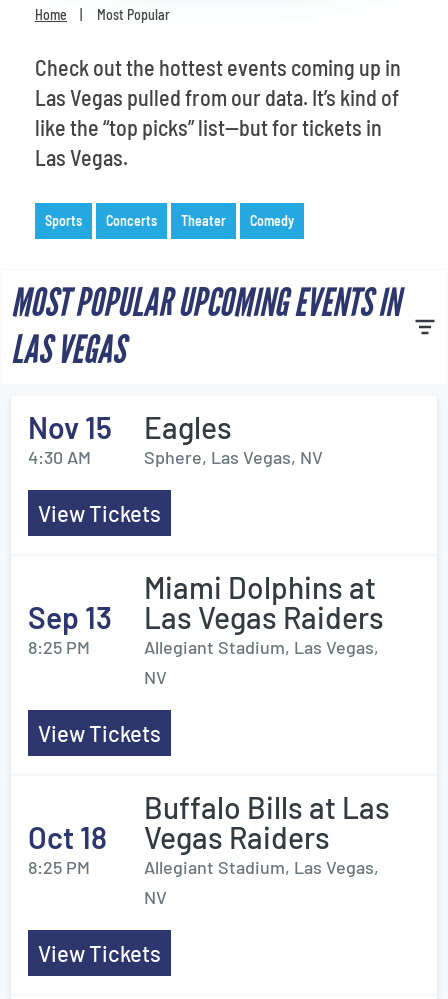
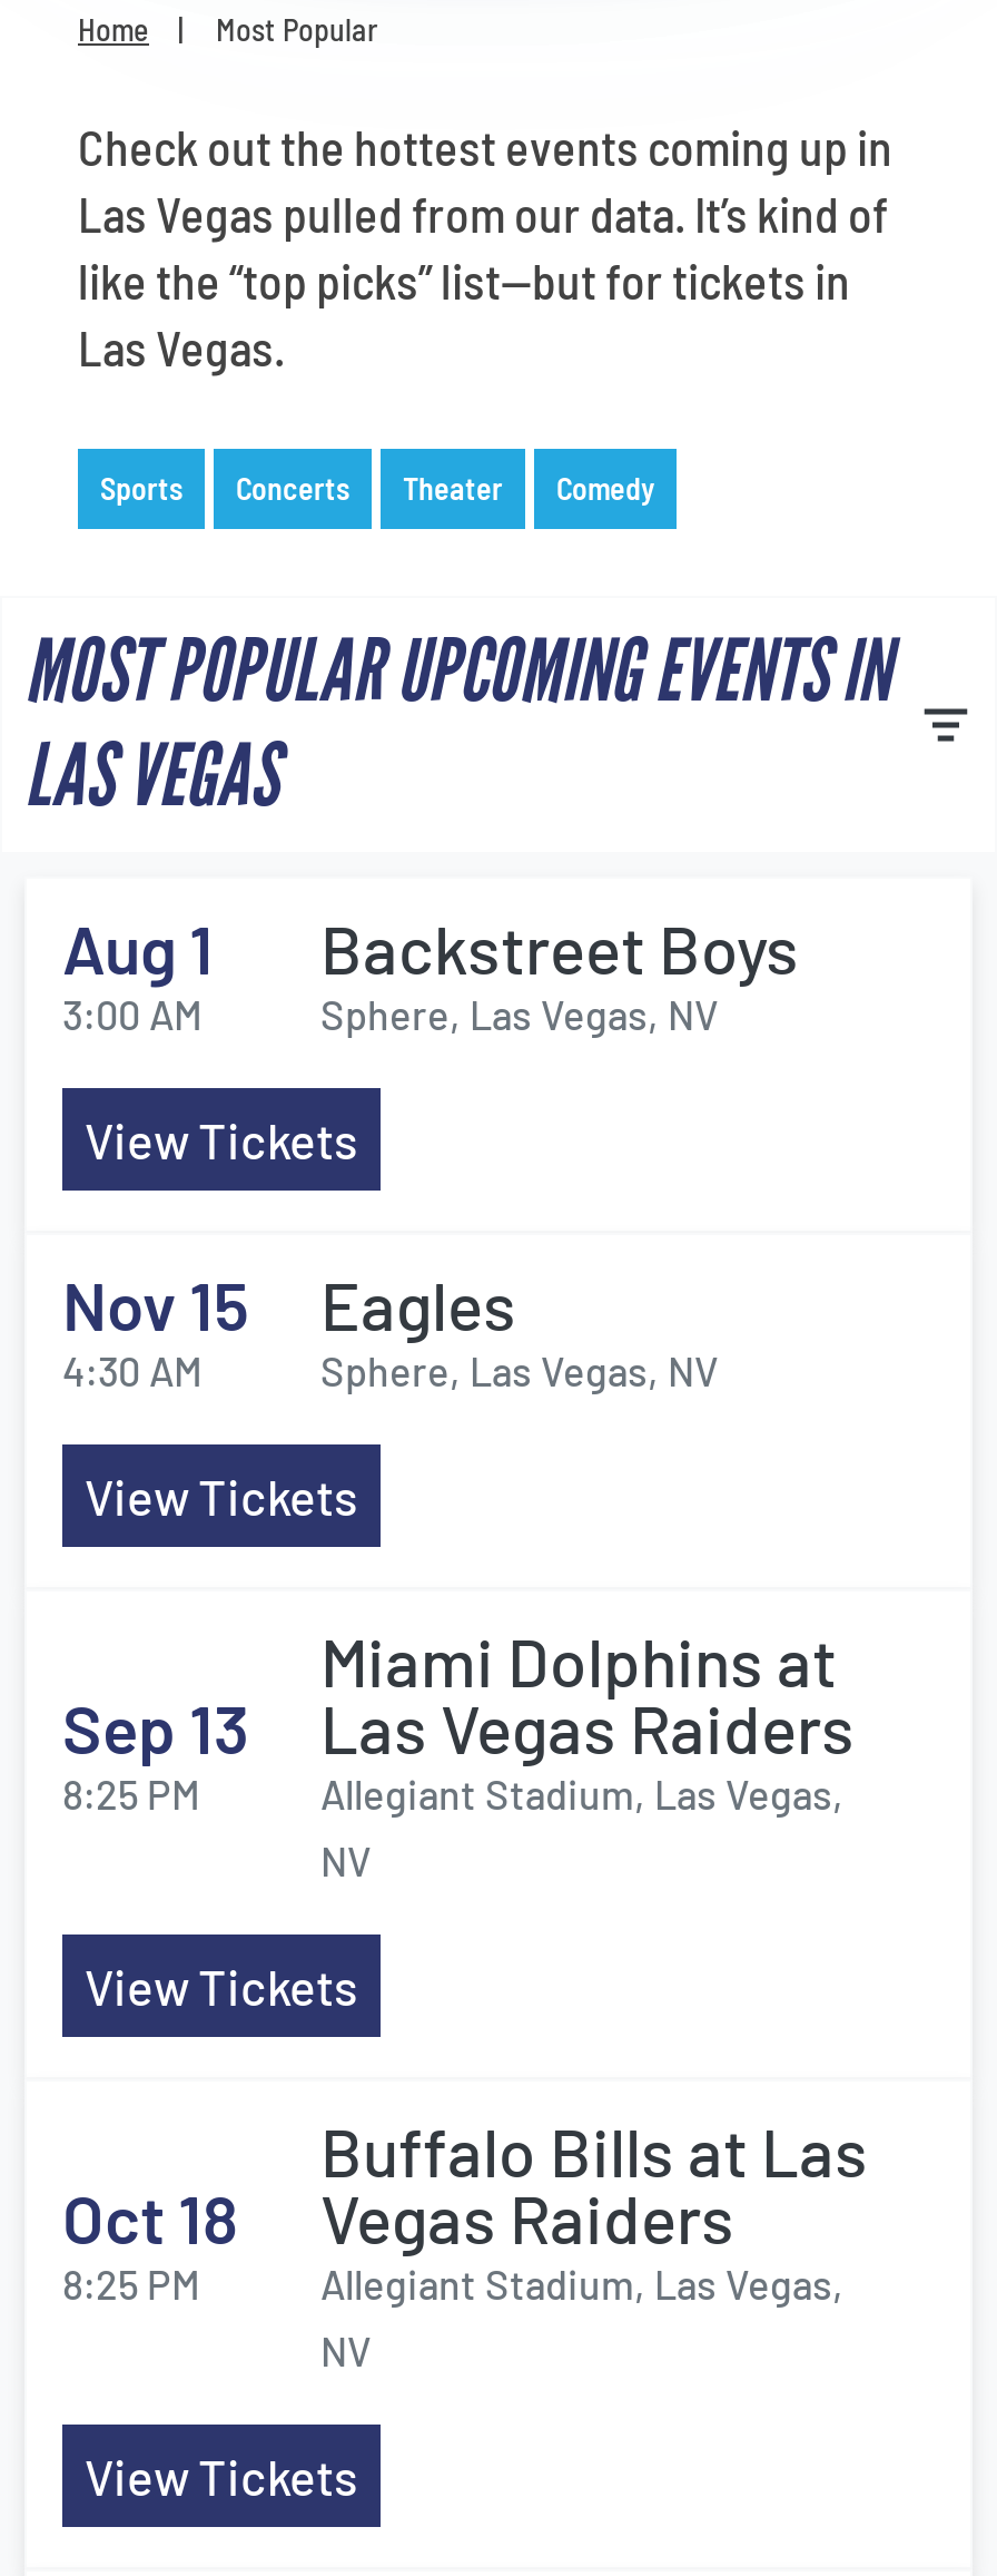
none -> [62,908,214,1039] Aug 1 | 3:00 AM
none -> [85,908,799,1168] Backstreet Boys | Sphere, Las Vegas, NV | View Tickets

